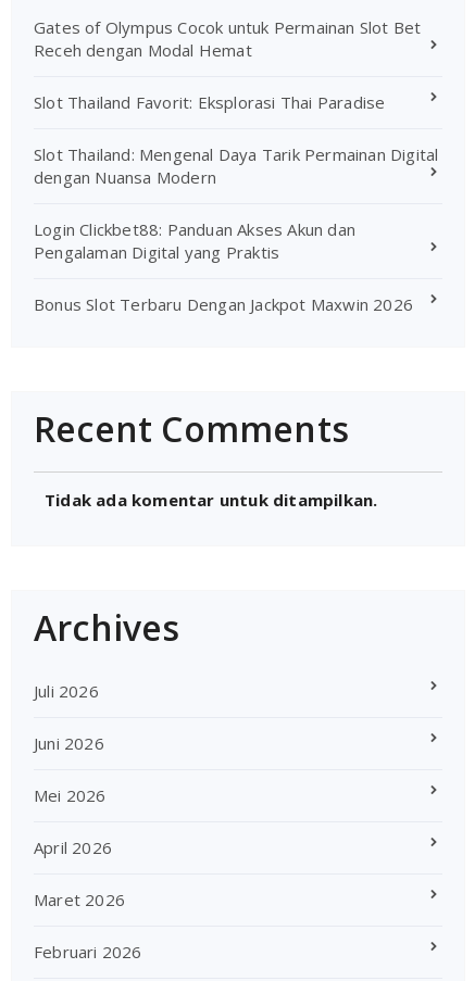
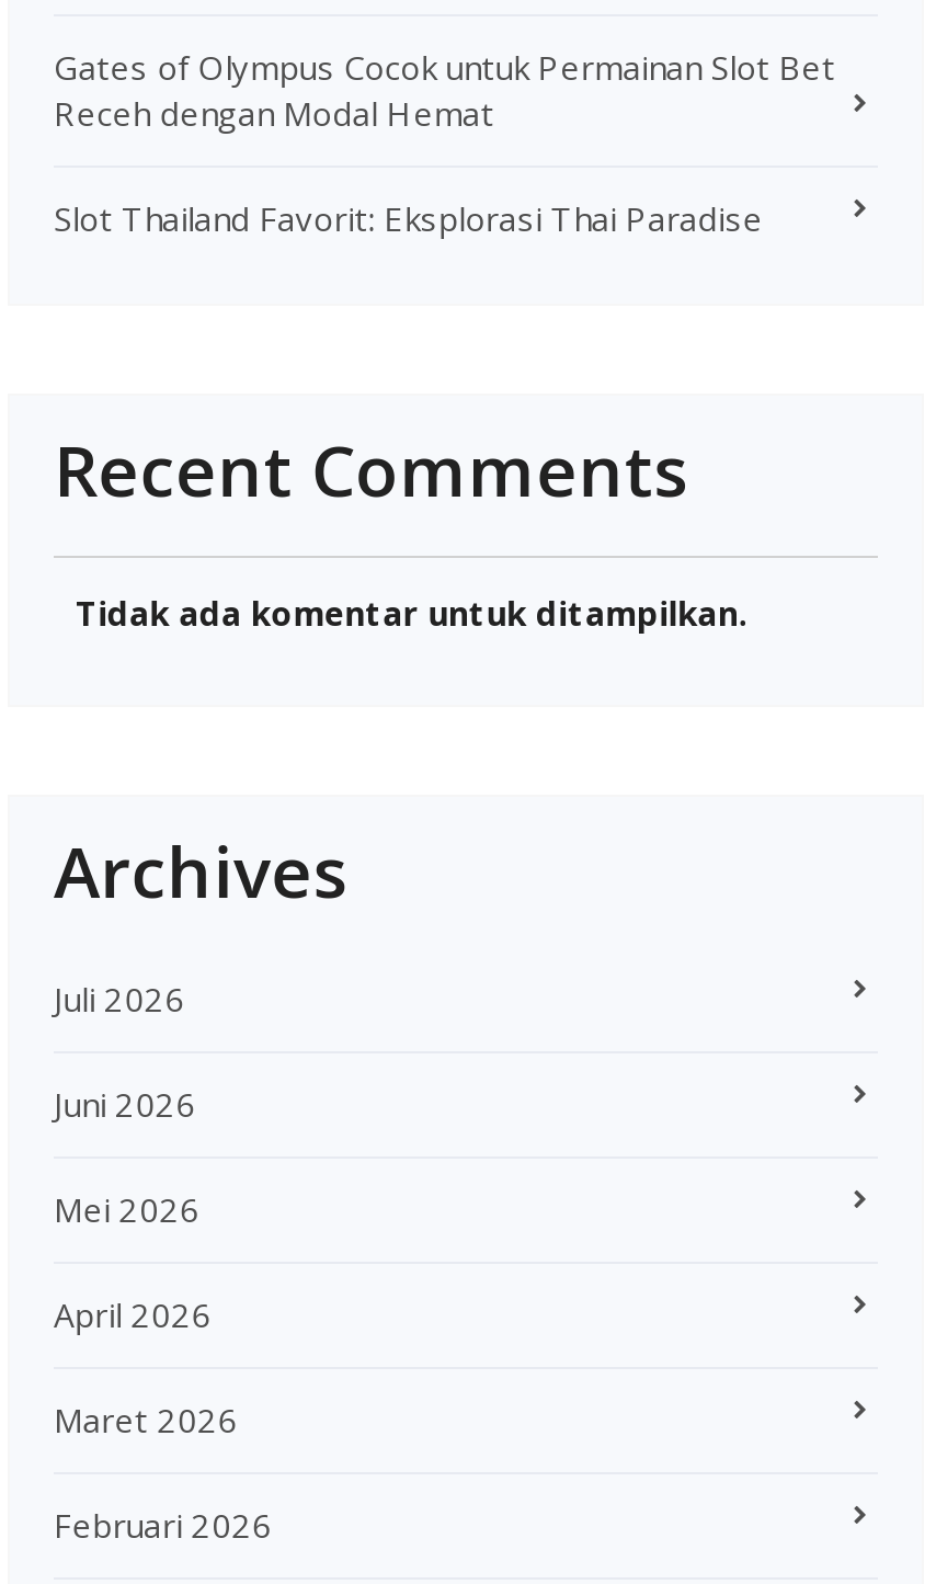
[34,143,438,315] Slot Thailand: Mengenal Daya Tarik Permainan Digital | dengan Nuansa Modern | Login Clickbet88: Panduan Akses Akun dan | Pengalaman Digital yang Praktis | Bonus Slot Terbaru Dengan Jackpot Maxwin 2026 -> none

